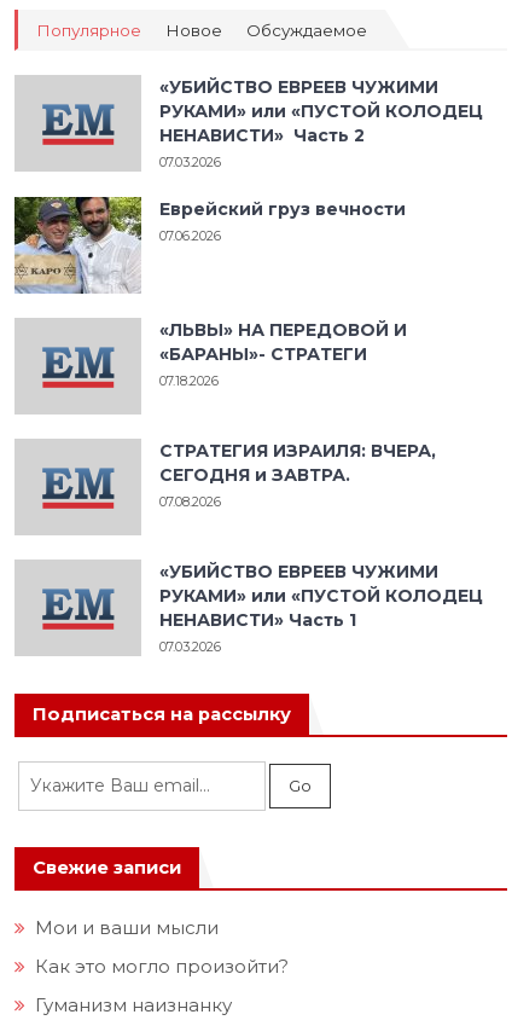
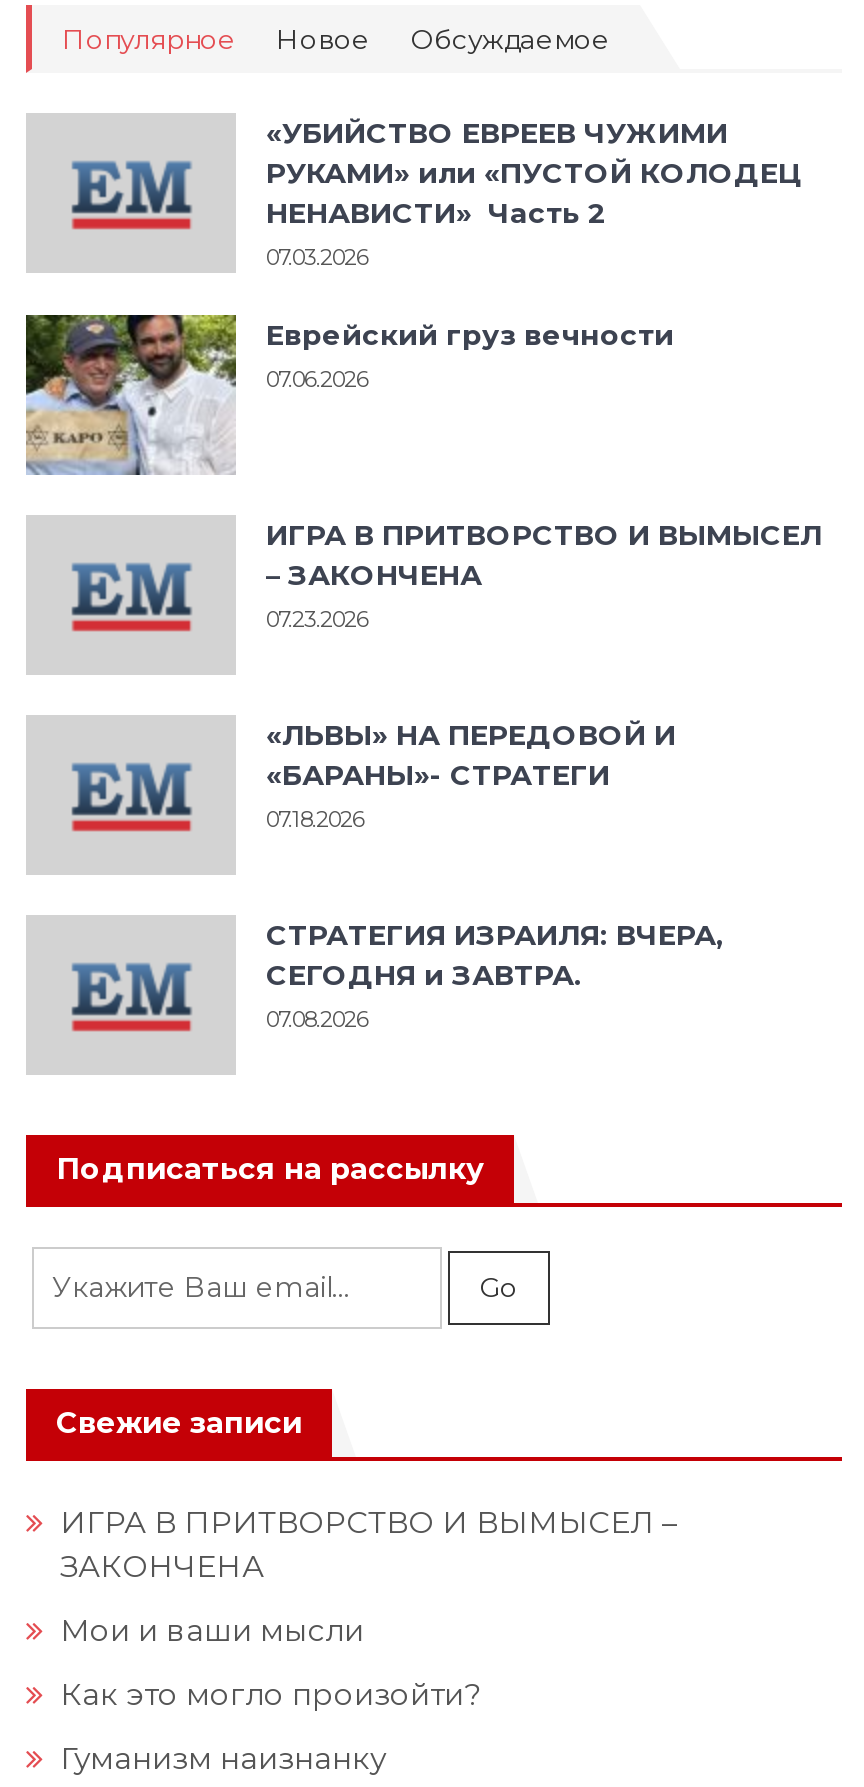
none -> [266,518,822,634] ИГРА В ПРИТВОРСТВО И ВЫМЫСЕЛ | – ЗАКОНЧЕНА | 07.23.2026
moved [159,319,436,510] -> [266,718,724,1034]: «ЛЬВЫ» НА ПЕРЕДОВОЙ И | «БАРАНЫ»- СТРАТЕГИ | 07.18.2026 | СТРАТЕГИЯ ИЗРАИЛЯ: ВЧЕРА, | СЕГОДНЯ и ЗАВТРА. | 07.08.2026
[159,560,483,655] «УБИЙСТВО ЕВРЕЕВ ЧУЖИМИ | РУКАМИ» или «ПУСТОЙ КОЛОДЕЦ | НЕНАВИСТИ» Часть 1 | 07.03.2026 -> none
none -> [60,1504,678,1586] ИГРА В ПРИТВОРСТВО И ВЫМЫСЕЛ – | ЗАКОНЧЕНА

